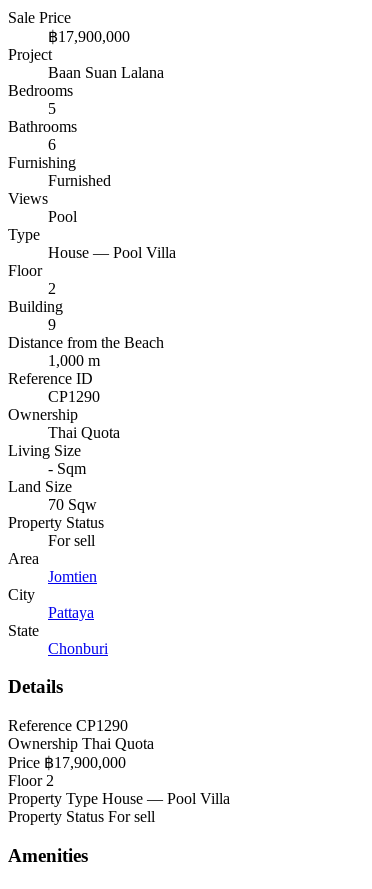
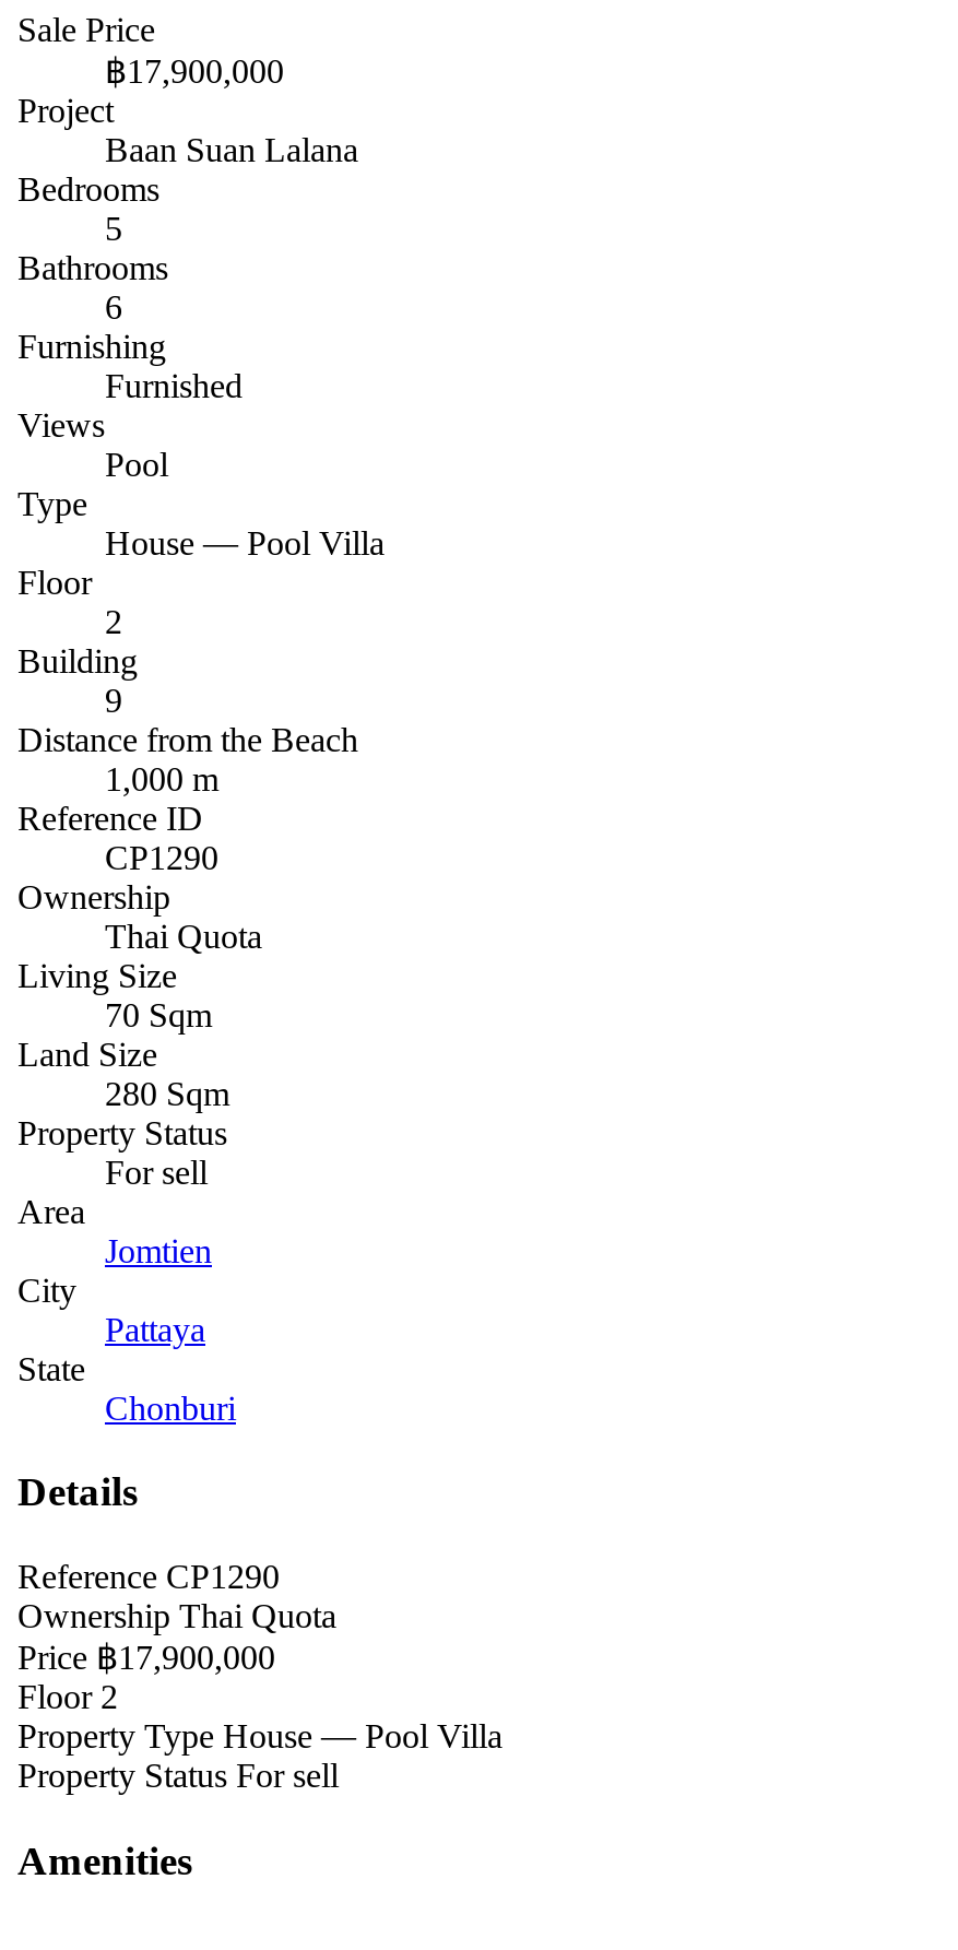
[48,460,86,477] - Sqm -> [105,996,212,1033] 70 Sqm
[48,496,97,513] 70 Sqw -> [105,1074,229,1111] 280 Sqm

